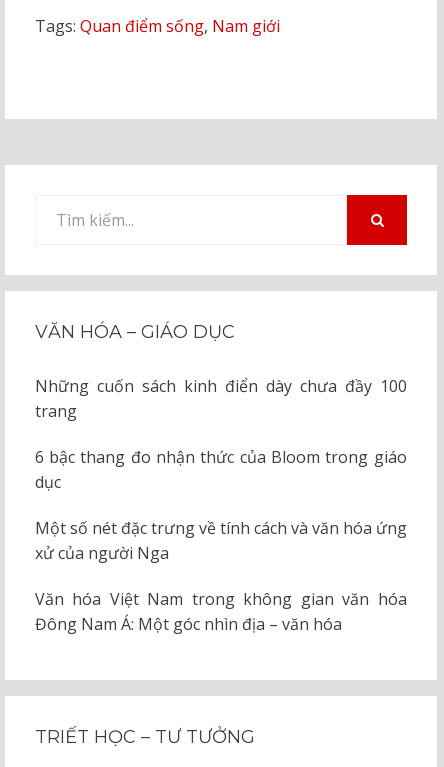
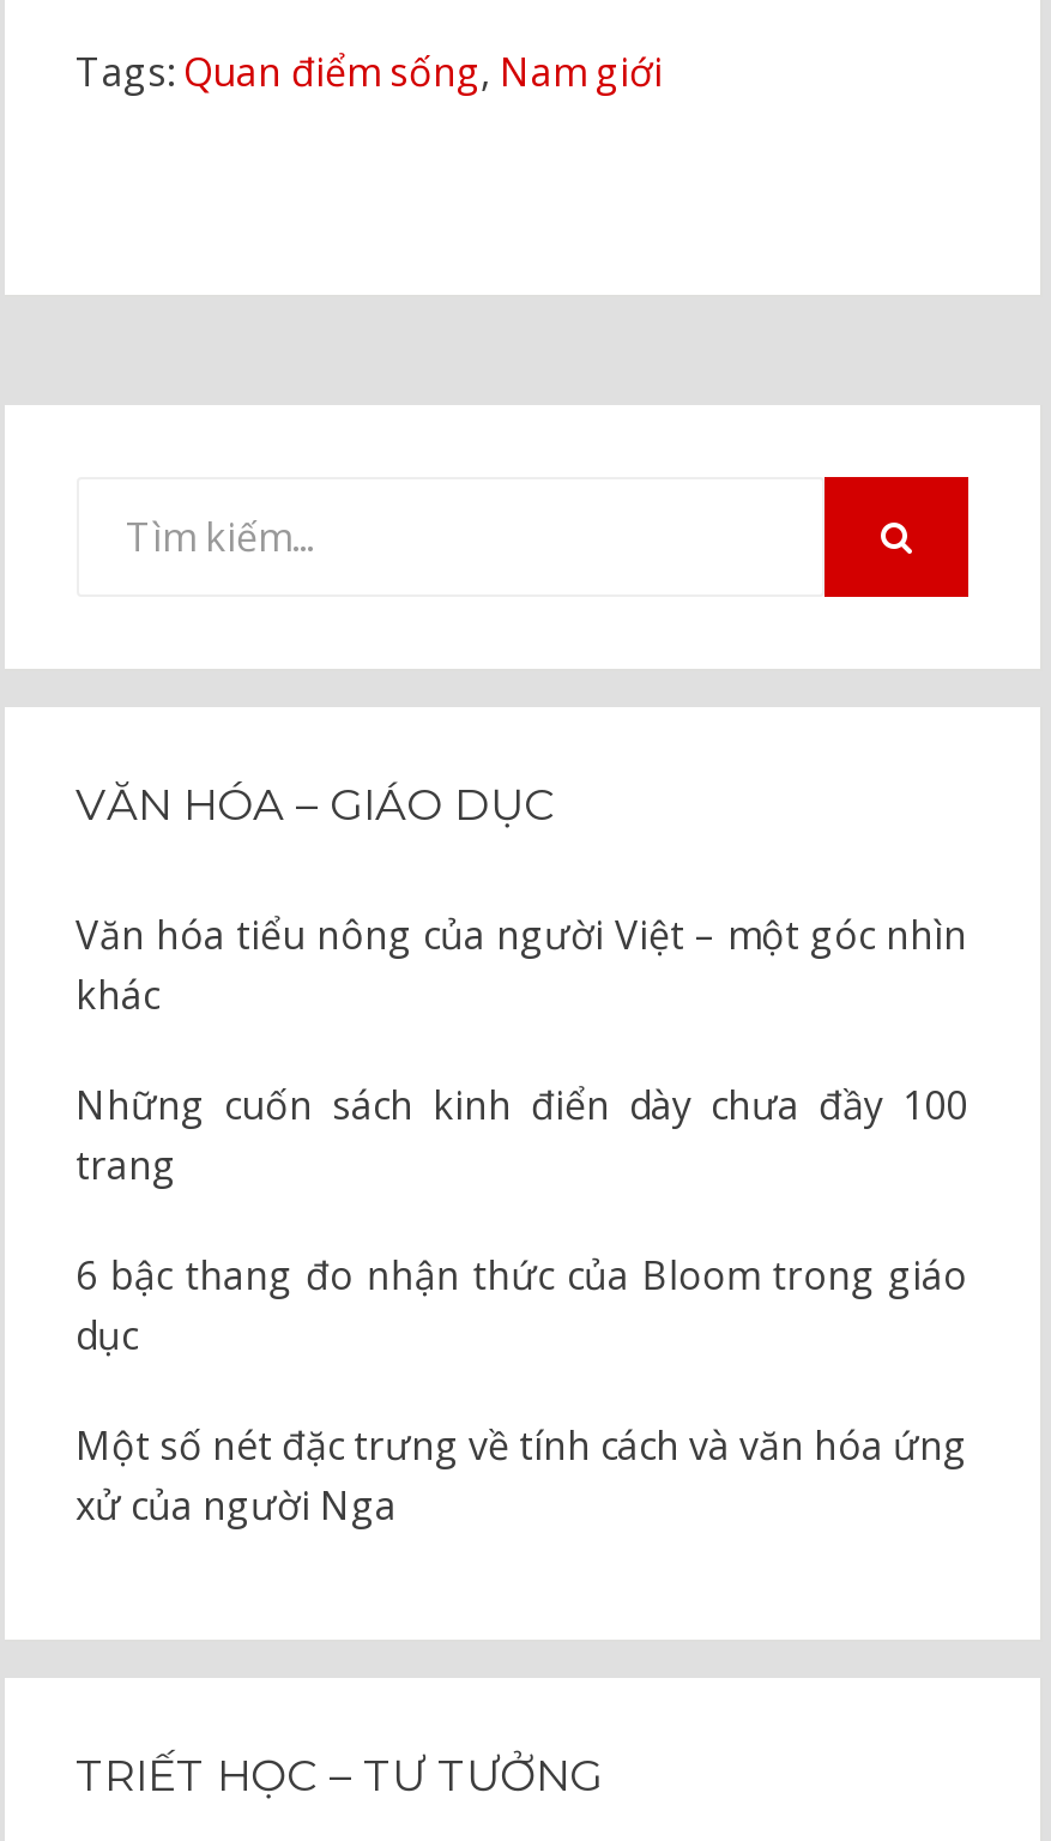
none -> [75,909,967,1021] Văn hóa tiểu nông của người Việt – một góc nhìn | khác
moved [34,375,406,564] -> [75,1079,967,1532]: Những cuốn sách kinh điển dày chưa đầy 100 | trang | 6 bậc thang đo nhận thức của Bloom trong giáo | dục | Một số nét đặc trưng về tính cách và văn hóa ứng | xử của người Nga
[34,588,406,635] Văn hóa Việt Nam trong không gian văn hóa | Đông Nam Á: Một góc nhìn địa – văn hóa -> none

